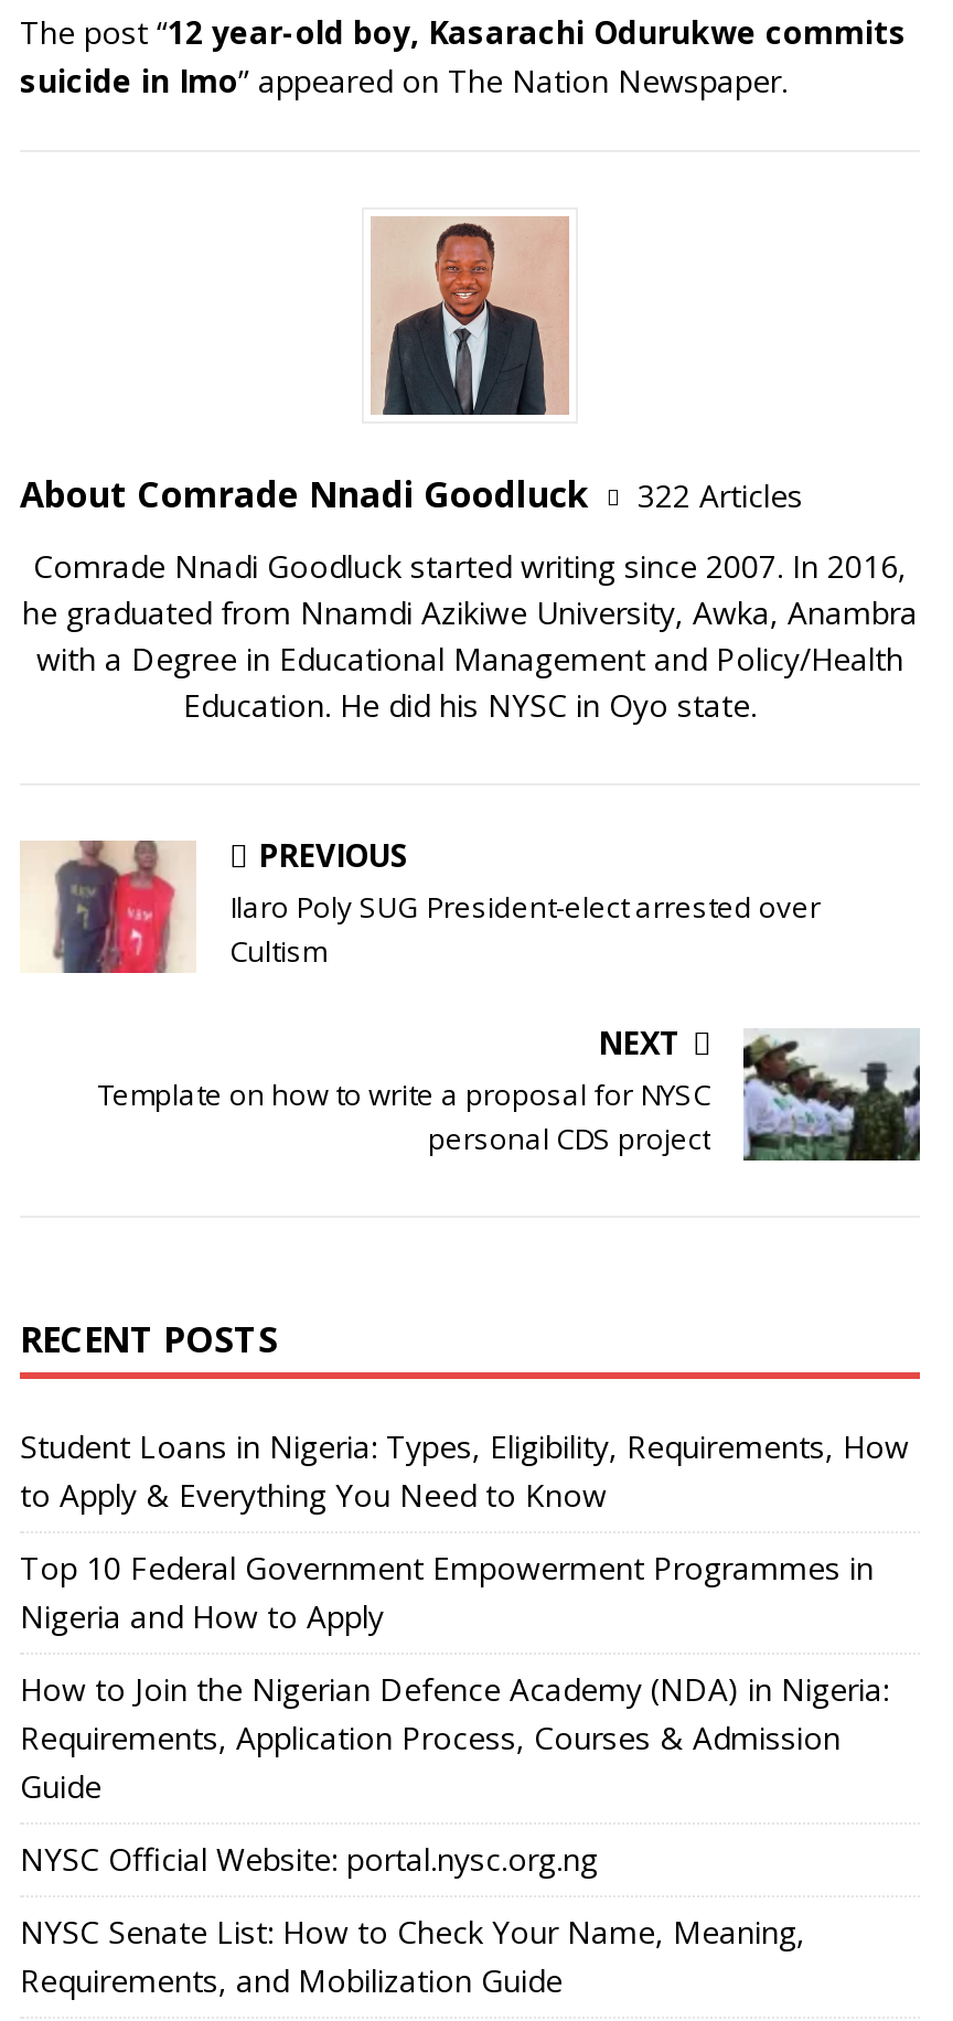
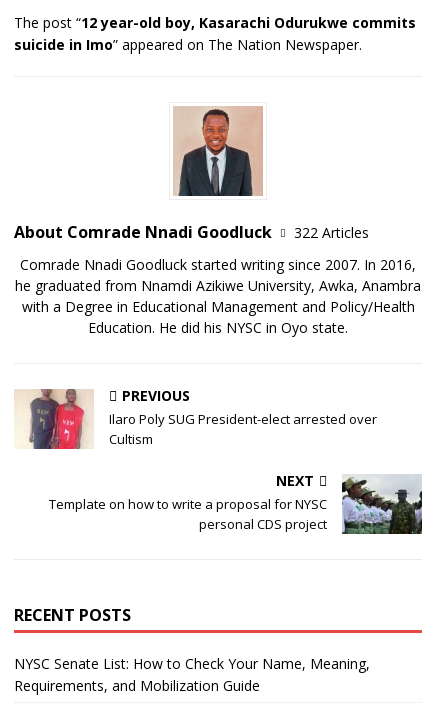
[20,1426,909,1881] Student Loans in Nigeria: Types, Eligibility, Requirements, How | to Apply & Everything You Need to Know | Top 10 Federal Government Empowerment Programmes in | Nigeria and How to Apply | How to Join the Nigerian Defence Academy (NDA) in Nigeria: | Requirements, Application Process, Courses & Admission | Guide | NYSC Official Website: portal.nysc.org.ng -> none

